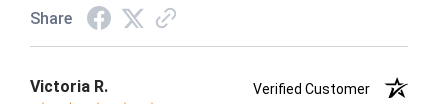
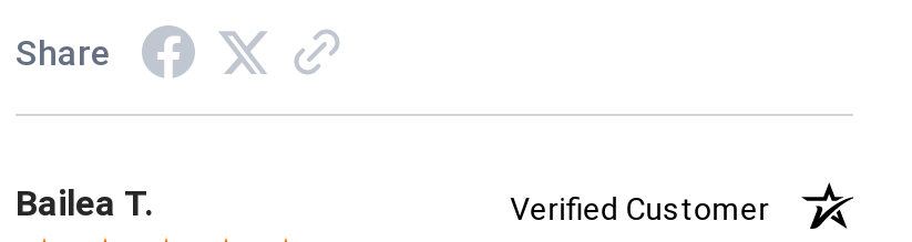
[30,77,108,96] Victoria R. -> [16,183,153,225] Bailea T.

